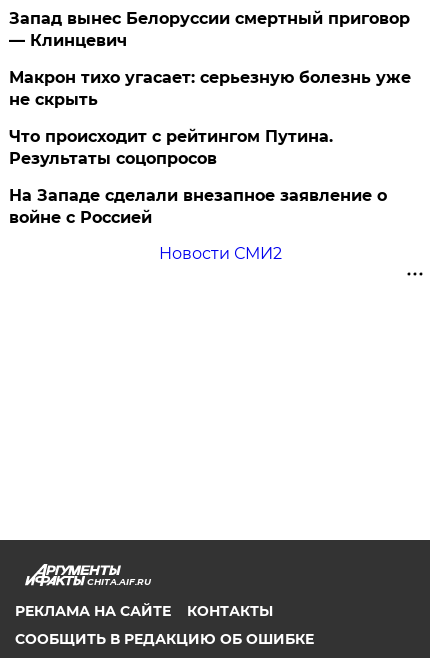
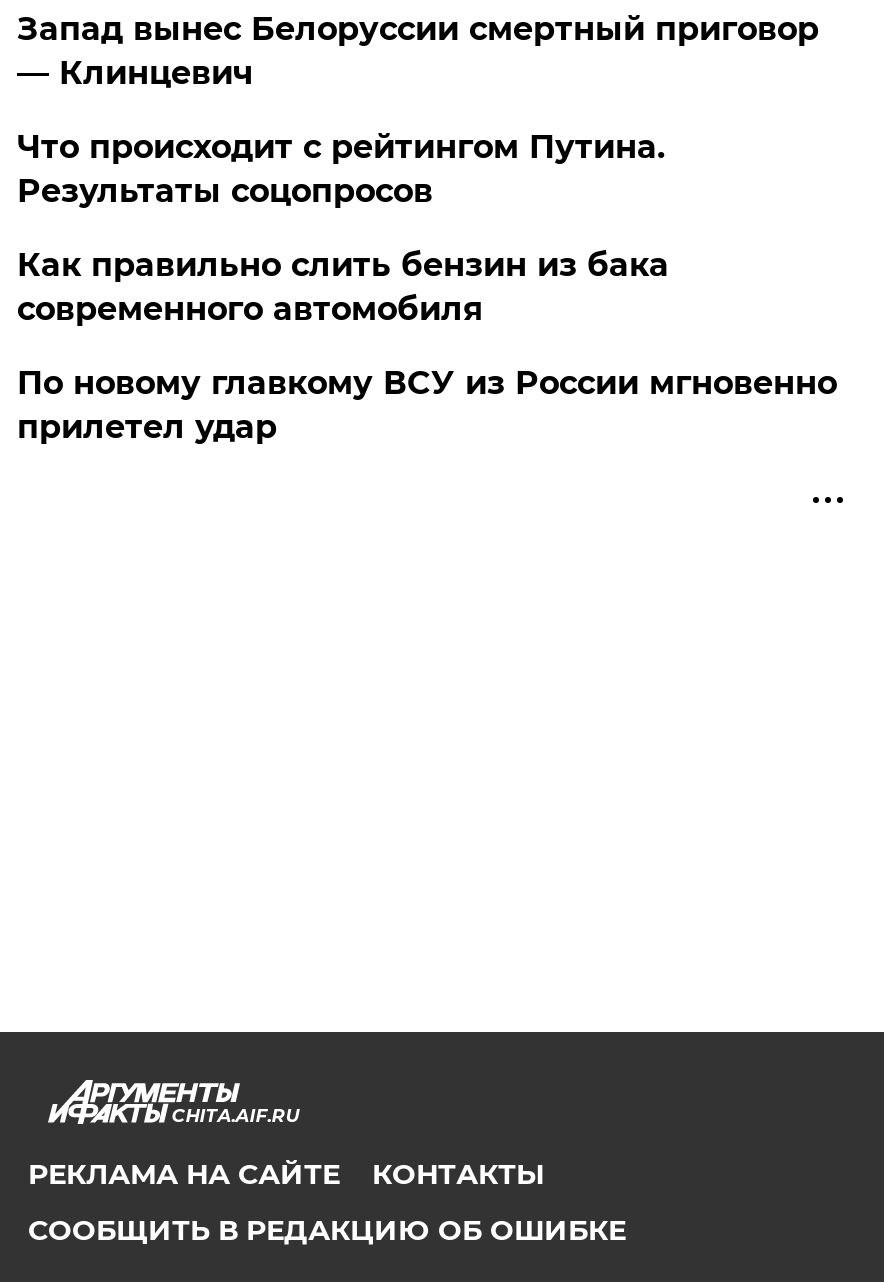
[9,68,411,109] Макрон тихо угасает: серьезную болезнь уже | не скрыть -> none
moved [9,127,333,168] -> [17,128,665,210]: Что происходит с рейтингом Путина. | Результаты соцопросов
[9,186,387,227] На Западе сделали внезапное заявление о | войне с Россией -> [17,246,669,328] Как правильно слить бензин из бака | современного автомобиля
[159,244,282,263] Новости СМИ2 -> [17,364,837,446] По новому главкому ВСУ из России мгновенно | прилетел удар

